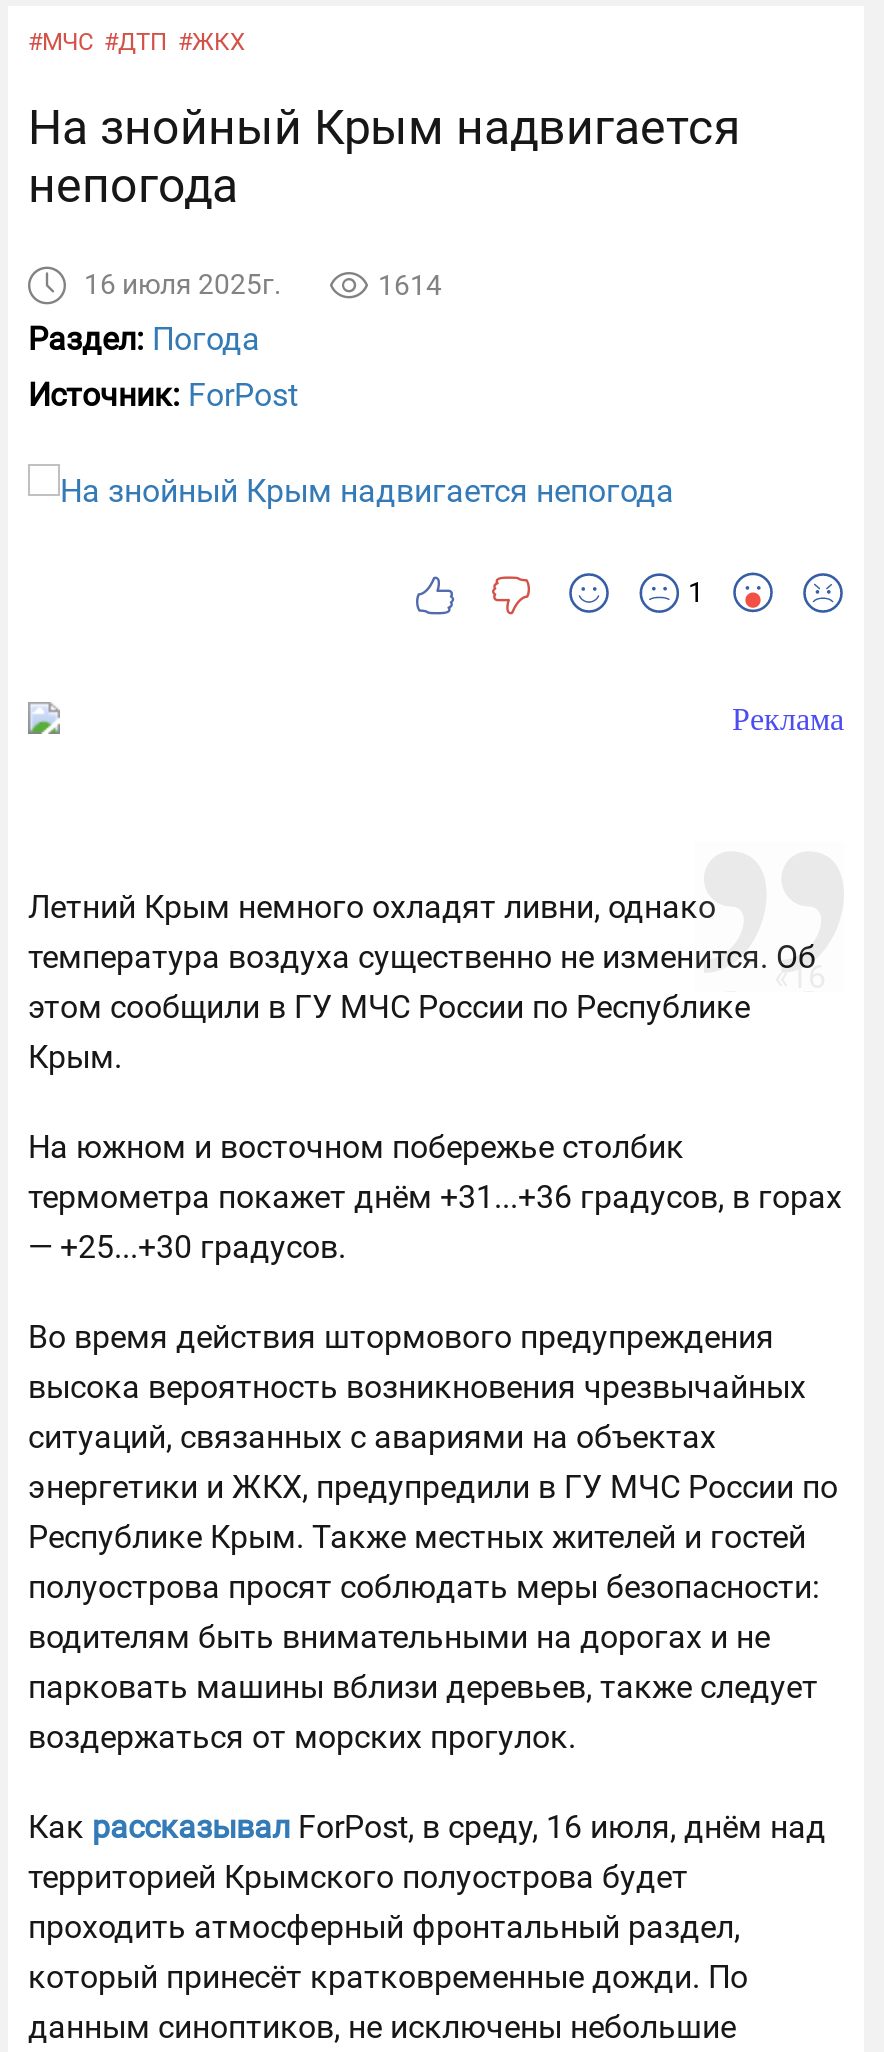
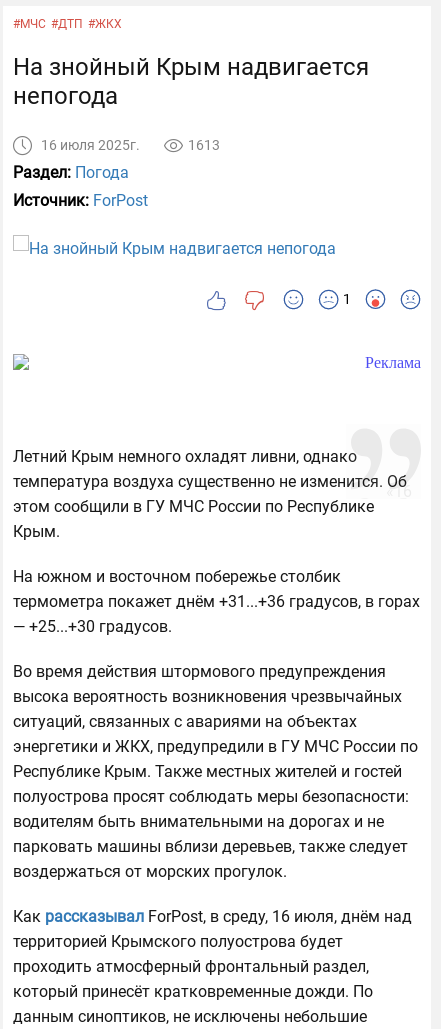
[378,269,442,301] 1614 -> [188,137,220,153] 1613

